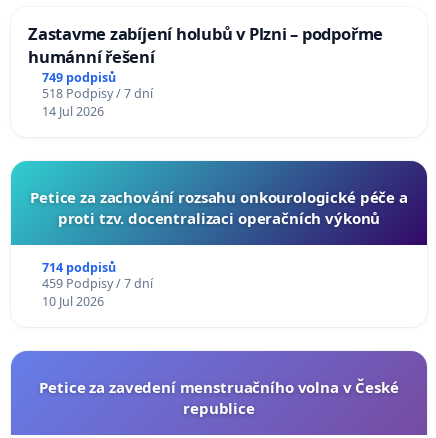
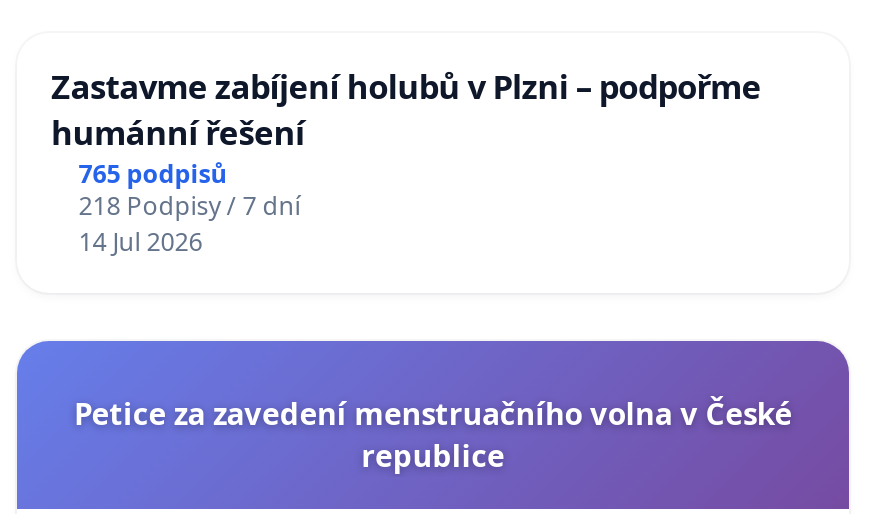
[42,69,116,86] 749 podpisů -> [79,156,227,190] 765 podpisů
[42,85,153,102] 518 Podpisy / 7 dní -> [79,188,301,222] 218 Podpisy / 7 dní
[11,160,426,310] [image] | Petice za zachování rozsahu onkourologické péče a | proti tzv. docentralizaci operačních výkonů | 714 podpisů | 459 Podpisy / 7 dní | 10 Jul 2026 -> none

